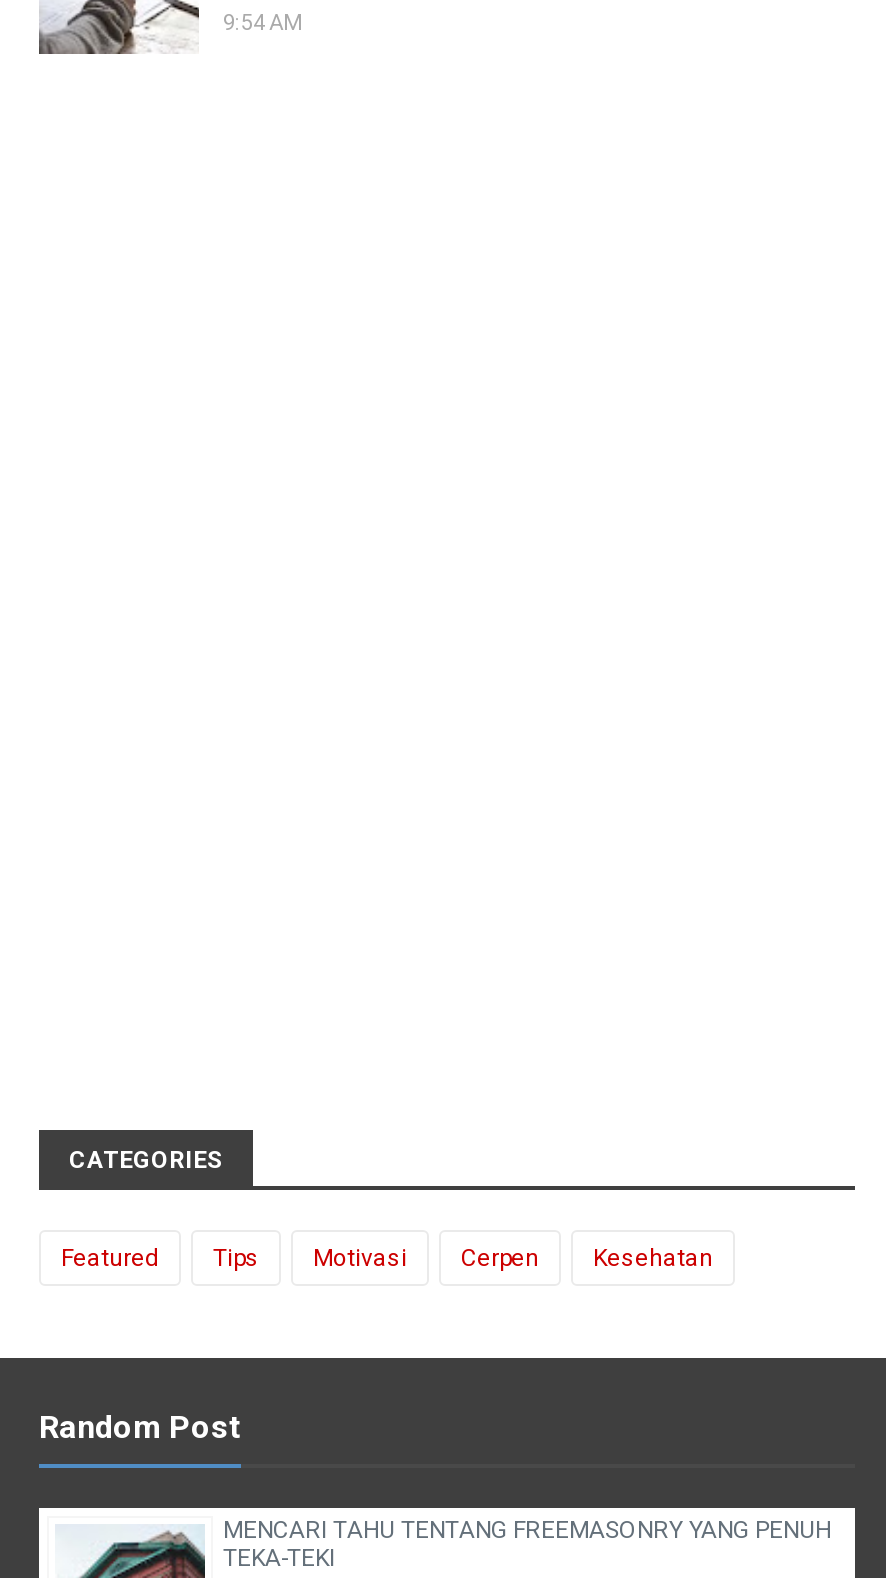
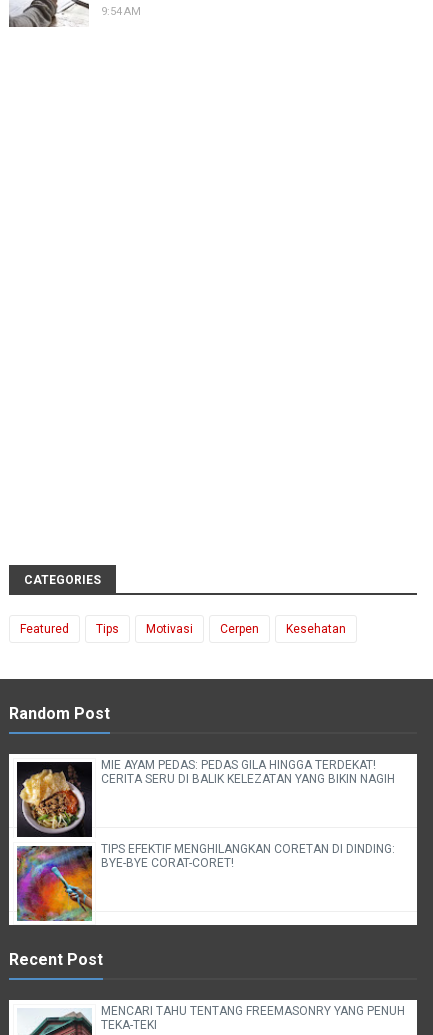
none -> [9,758,395,925] [image] | MIE AYAM PEDAS: PEDAS GILA HINGGA TERDEKAT! | CERITA SERU DI BALIK KELEZATAN YANG BIKIN NAGIH
none -> [9,950,103,969] Recent Post
none -> [101,842,395,870] TIPS EFEKTIF MENGHILANGKAN CORETAN DI DINDING: | BYE-BYE CORAT-CORET!

